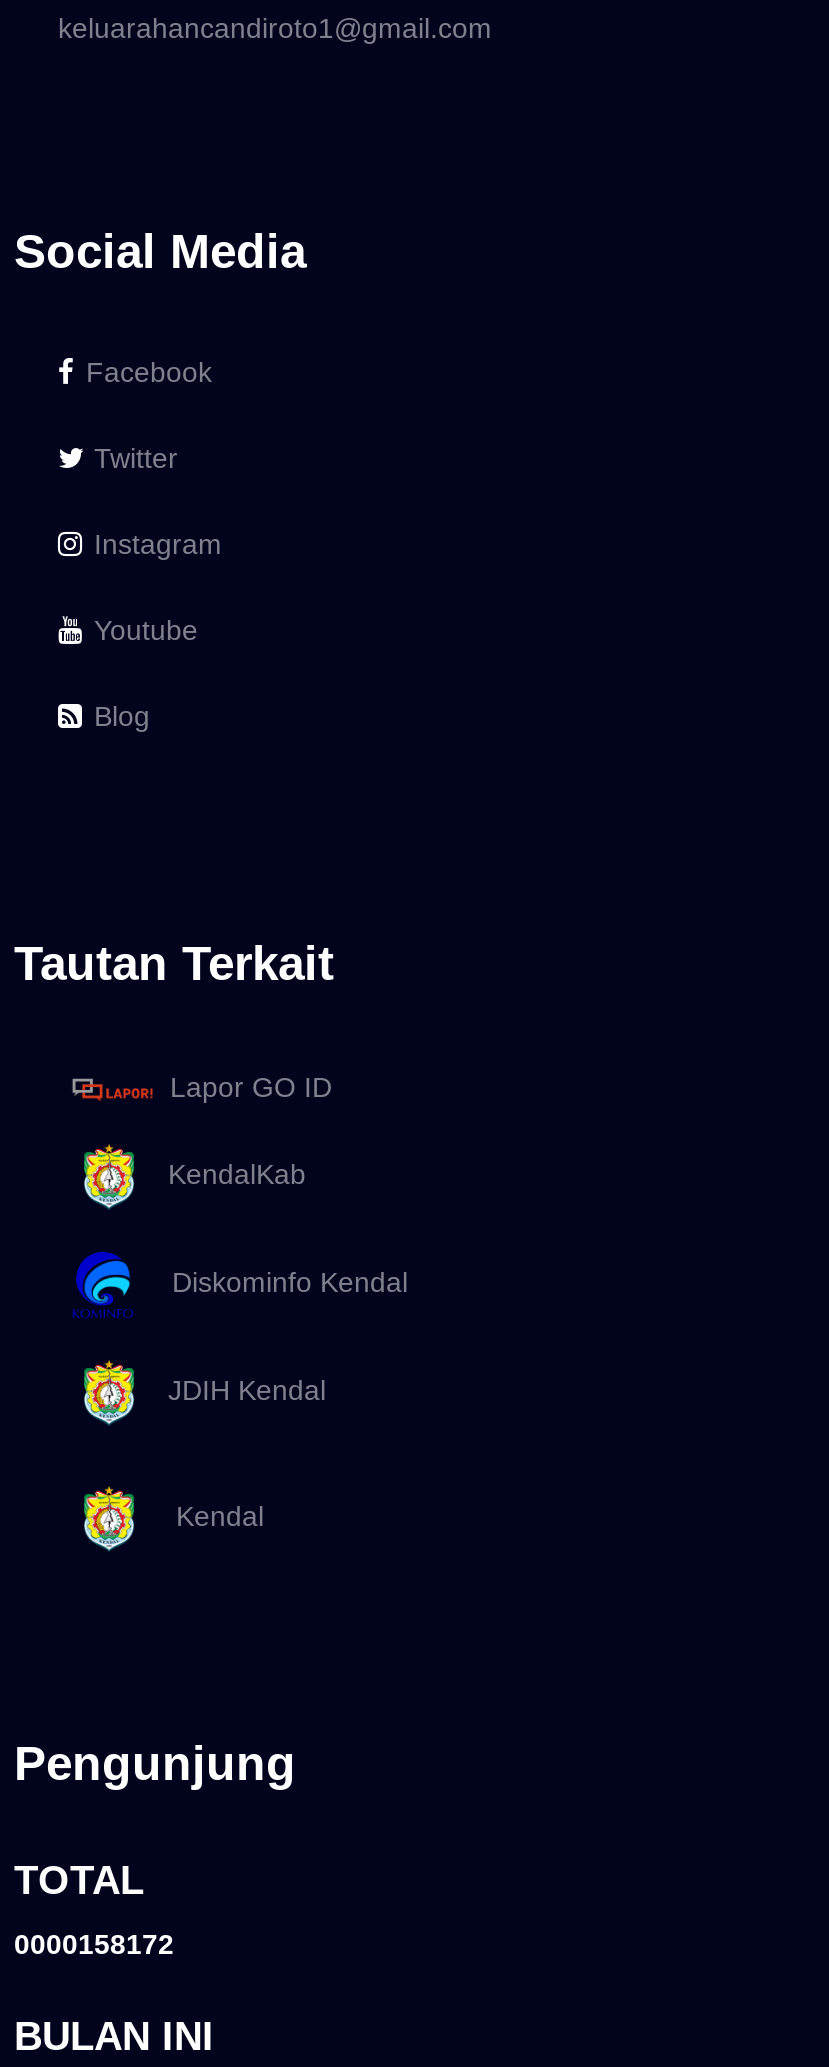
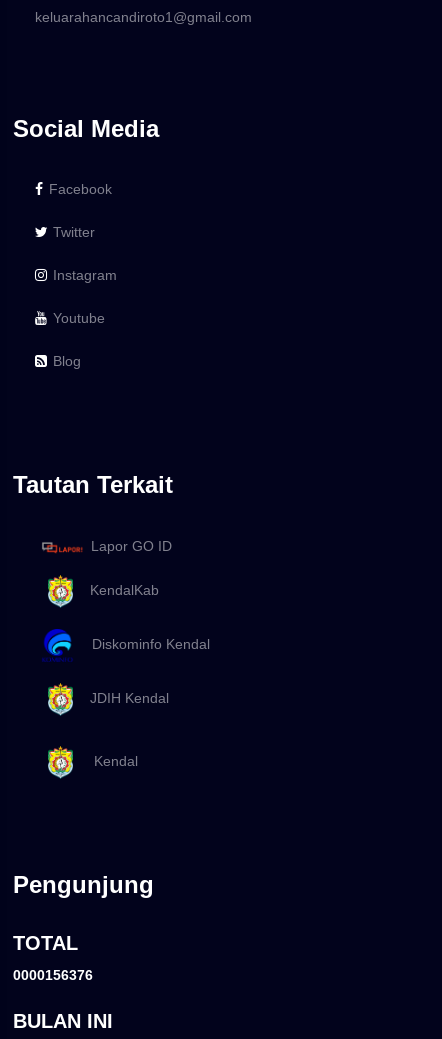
[14,1927,174,1959] 0000158172 -> [13,967,93,983] 0000156376

